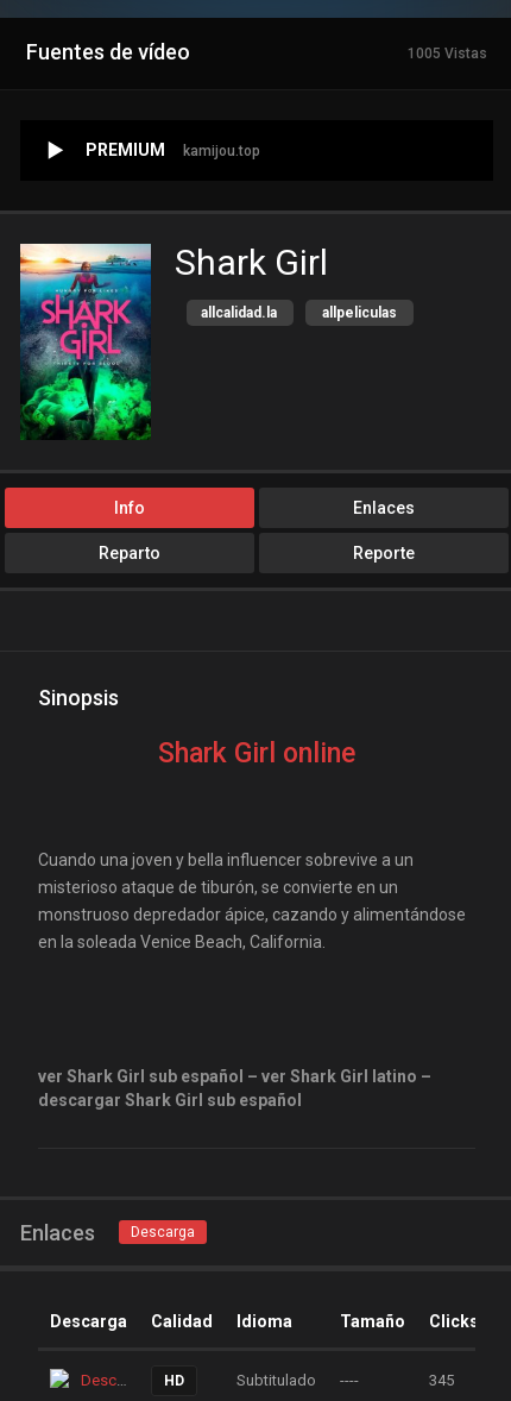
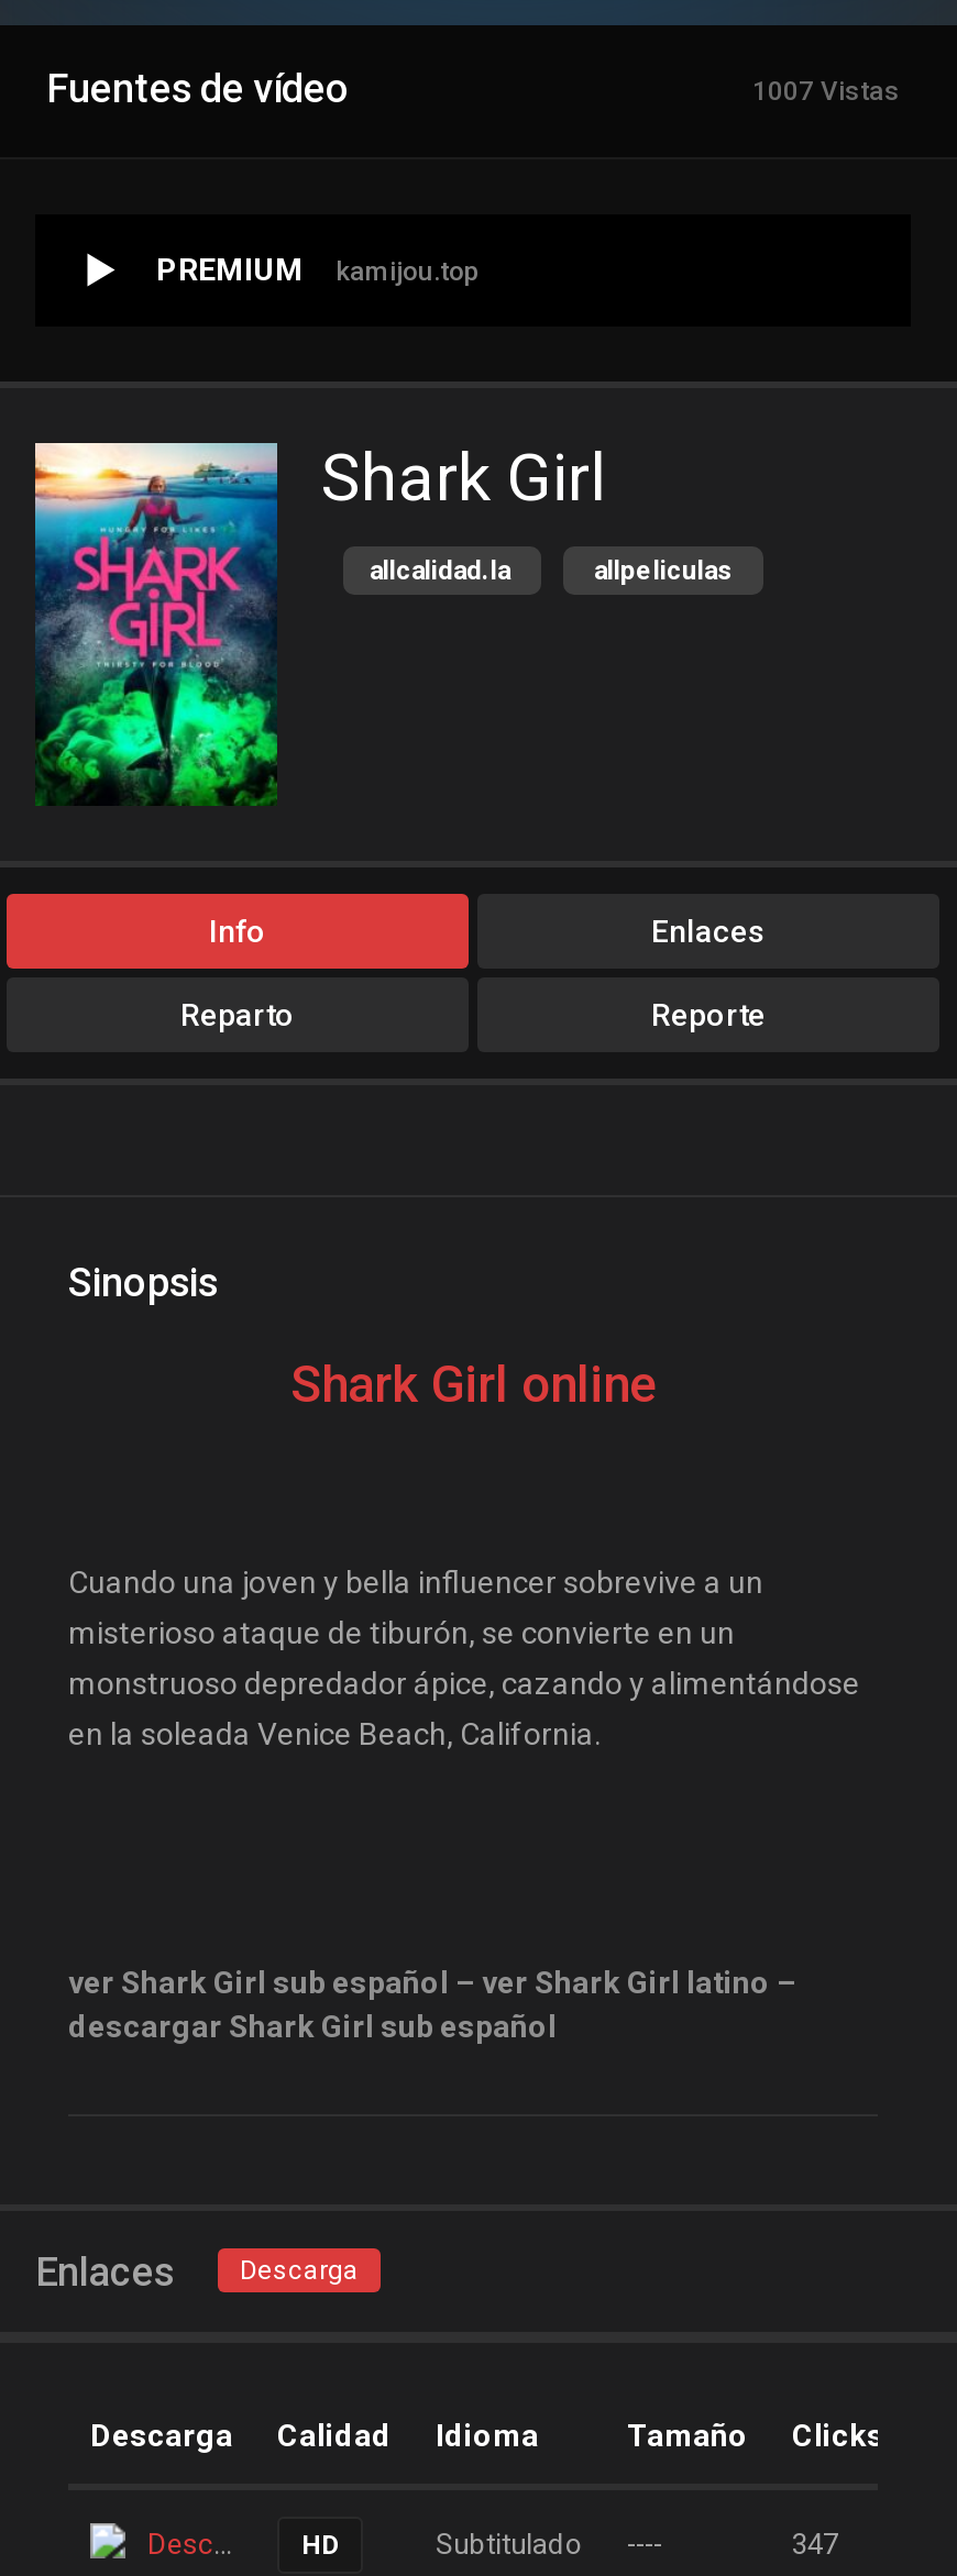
[408,45,487,62] 1005 Vistas -> [752,76,900,107] 1007 Vistas
[429,1372,454,1390] 345 -> [792,2529,838,2562] 347

